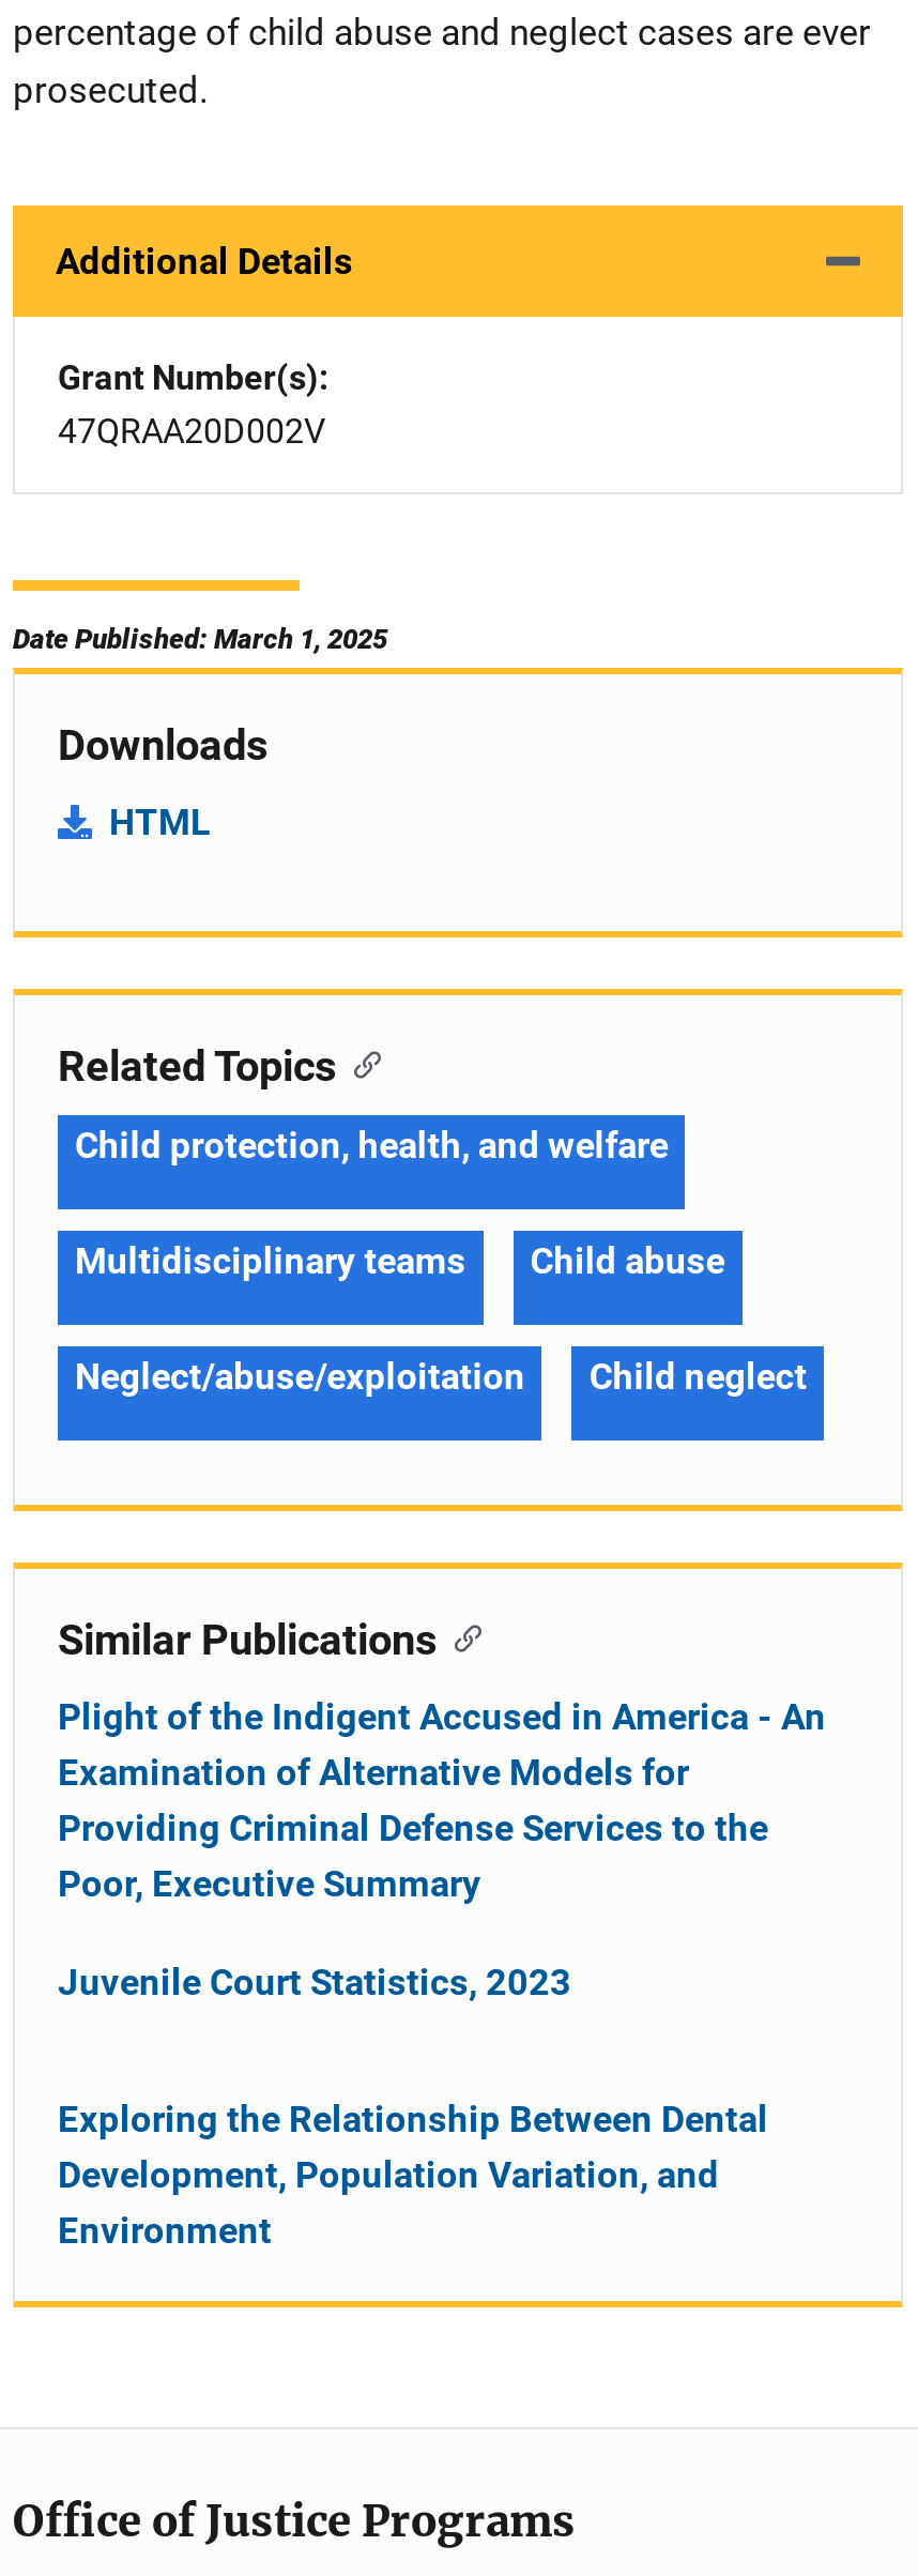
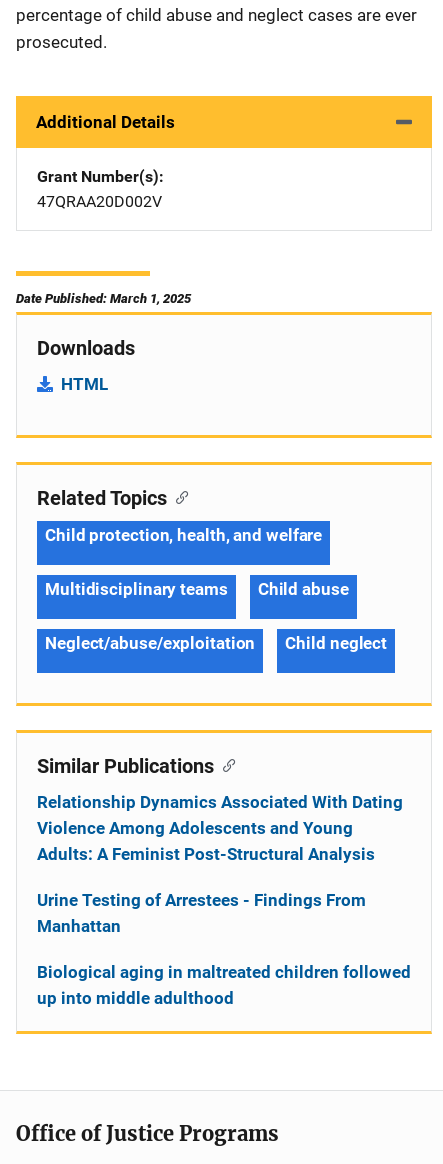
[58,1695,826,1905] Plight of the Indigent Accused in America - An | Examination of Alternative Models for | Providing Criminal Defense Services to the | Poor, Executive Summary -> [37,792,403,864] Relationship Dynamics Associated With Dating | Violence Among Adolescents and Young | Adults: A Feminist Post-Structural Analysis
[58,1960,571,2003] Juvenile Court Statistics, 2023 -> [37,890,366,936] Urine Testing of Arrestees - Findings From | Manhattan
[58,2097,768,2251] Exploring the Relationship Between Dental | Development, Population Variation, and | Environment -> [37,962,411,1008] Biological aging in maltreated children followed | up into middle adulthood

